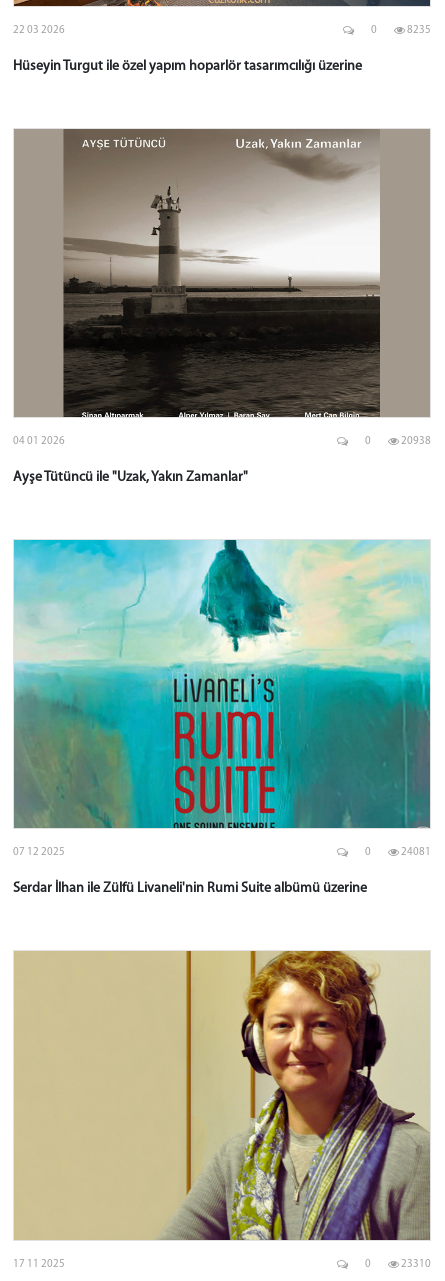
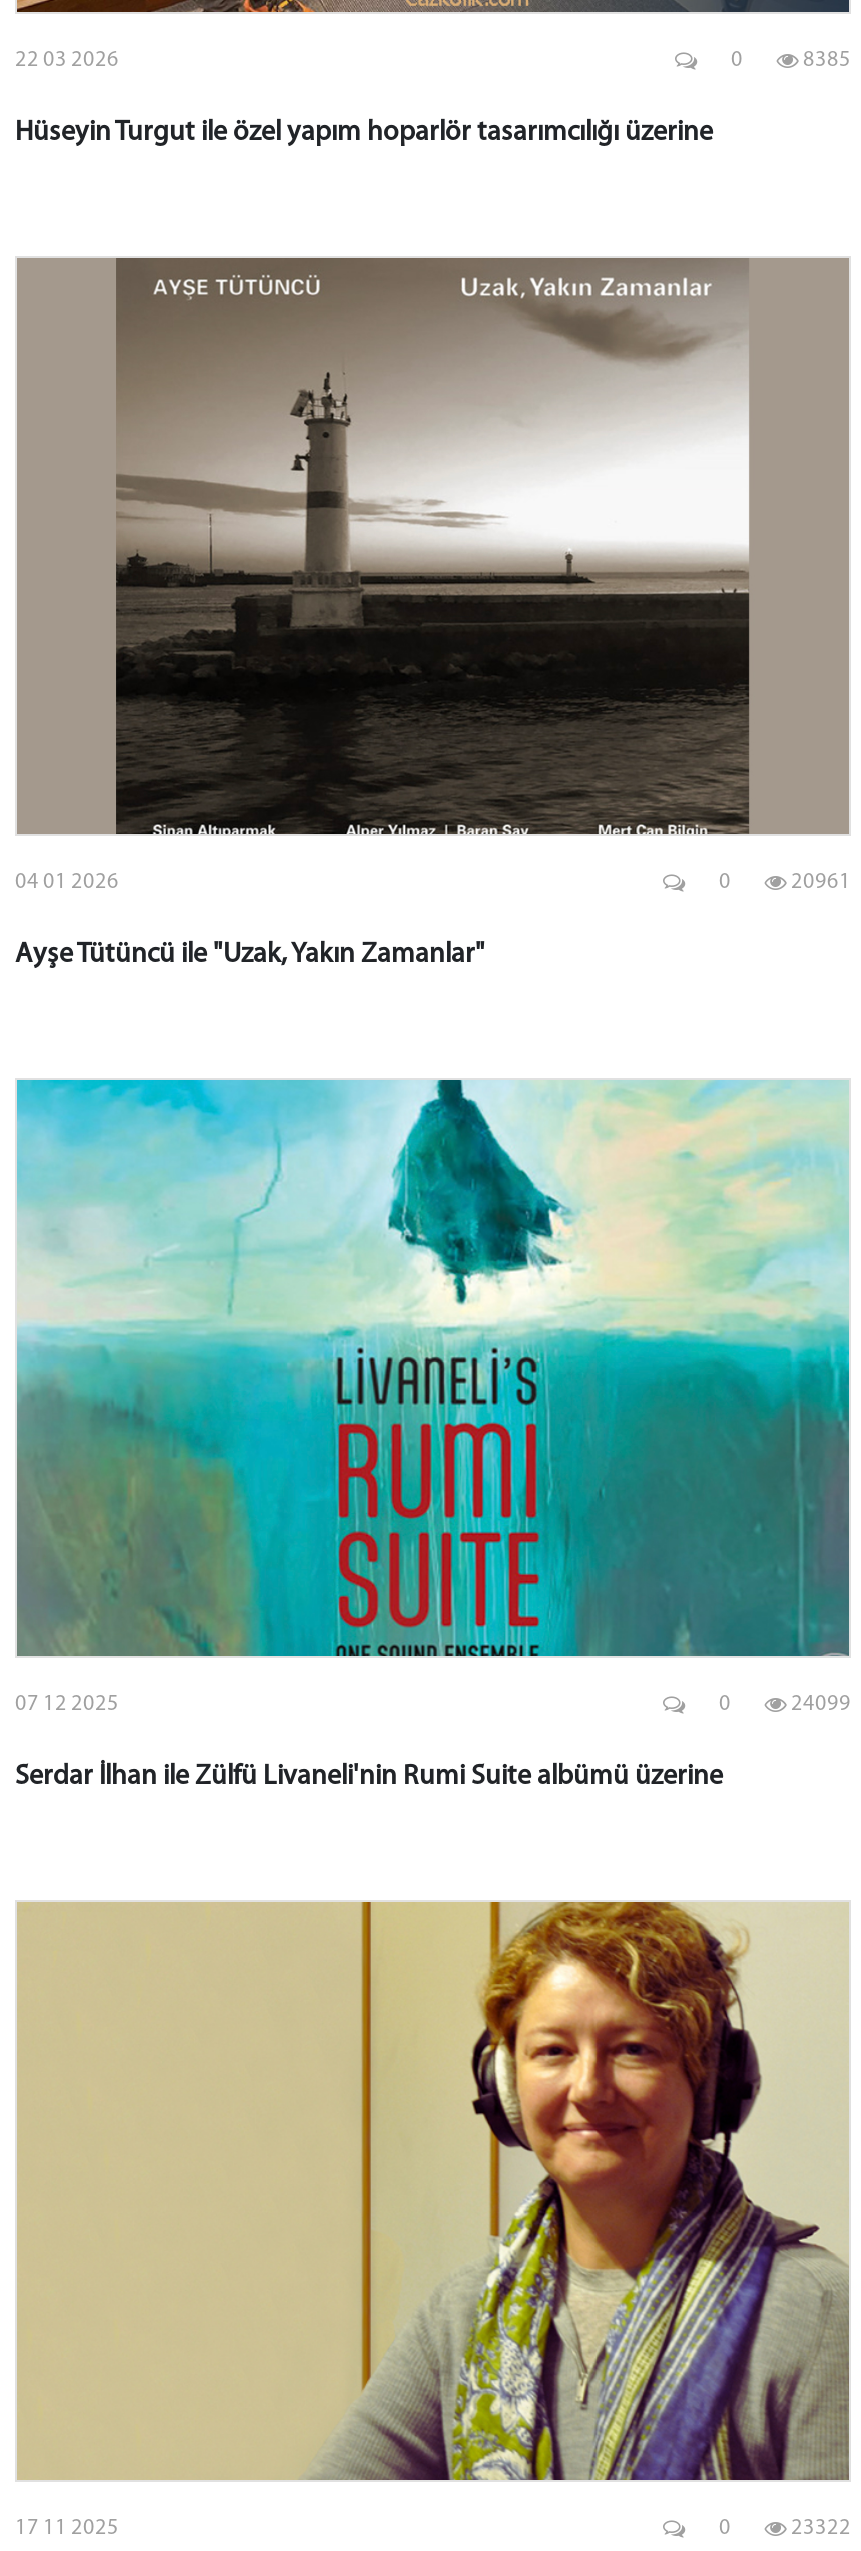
[407,25,431,36] 8235 -> [803,49,851,71] 8385
[401,436,431,447] 20938 -> [791,872,851,894] 20961
[401,847,431,858] 24081 -> [791,1694,851,1716] 24099
[401,1259,431,1270] 23310 -> [791,2517,851,2539] 23322

